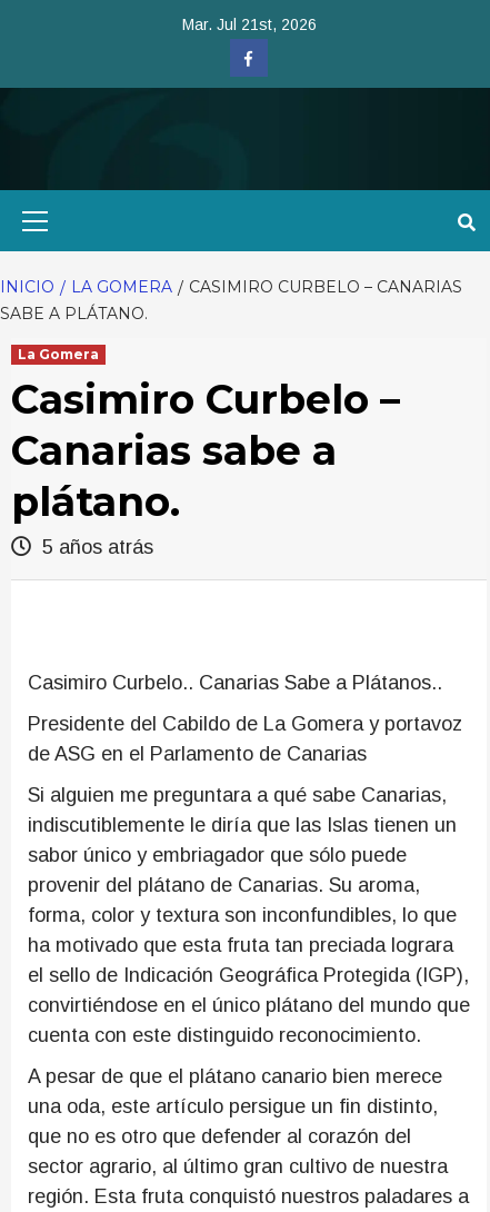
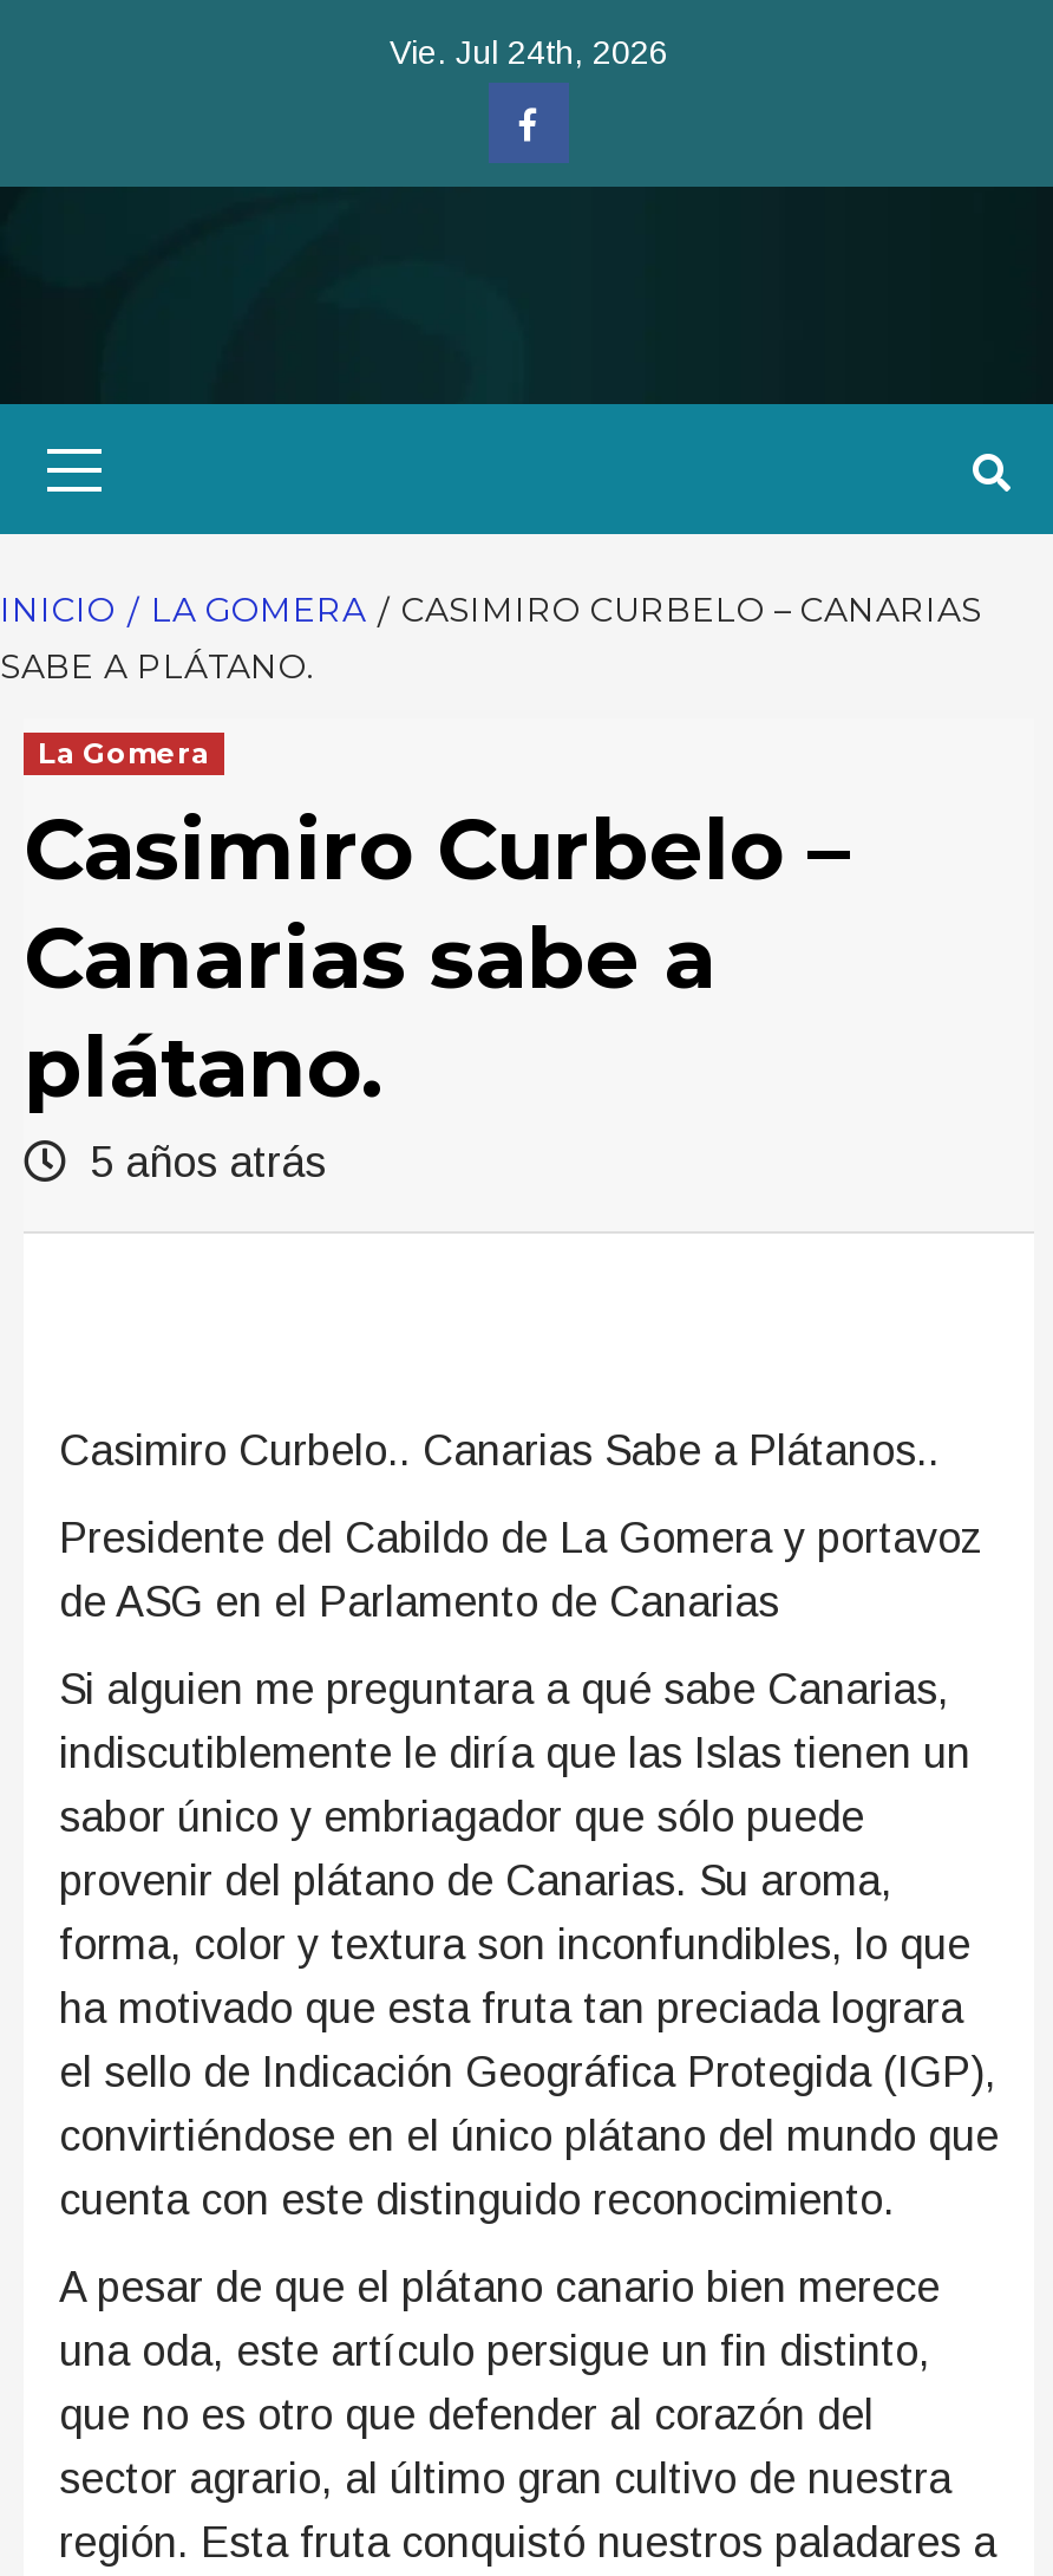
[182,16,316,33] Mar. Jul 21st, 2026 -> [390,33,668,71] Vie. Jul 24th, 2026

